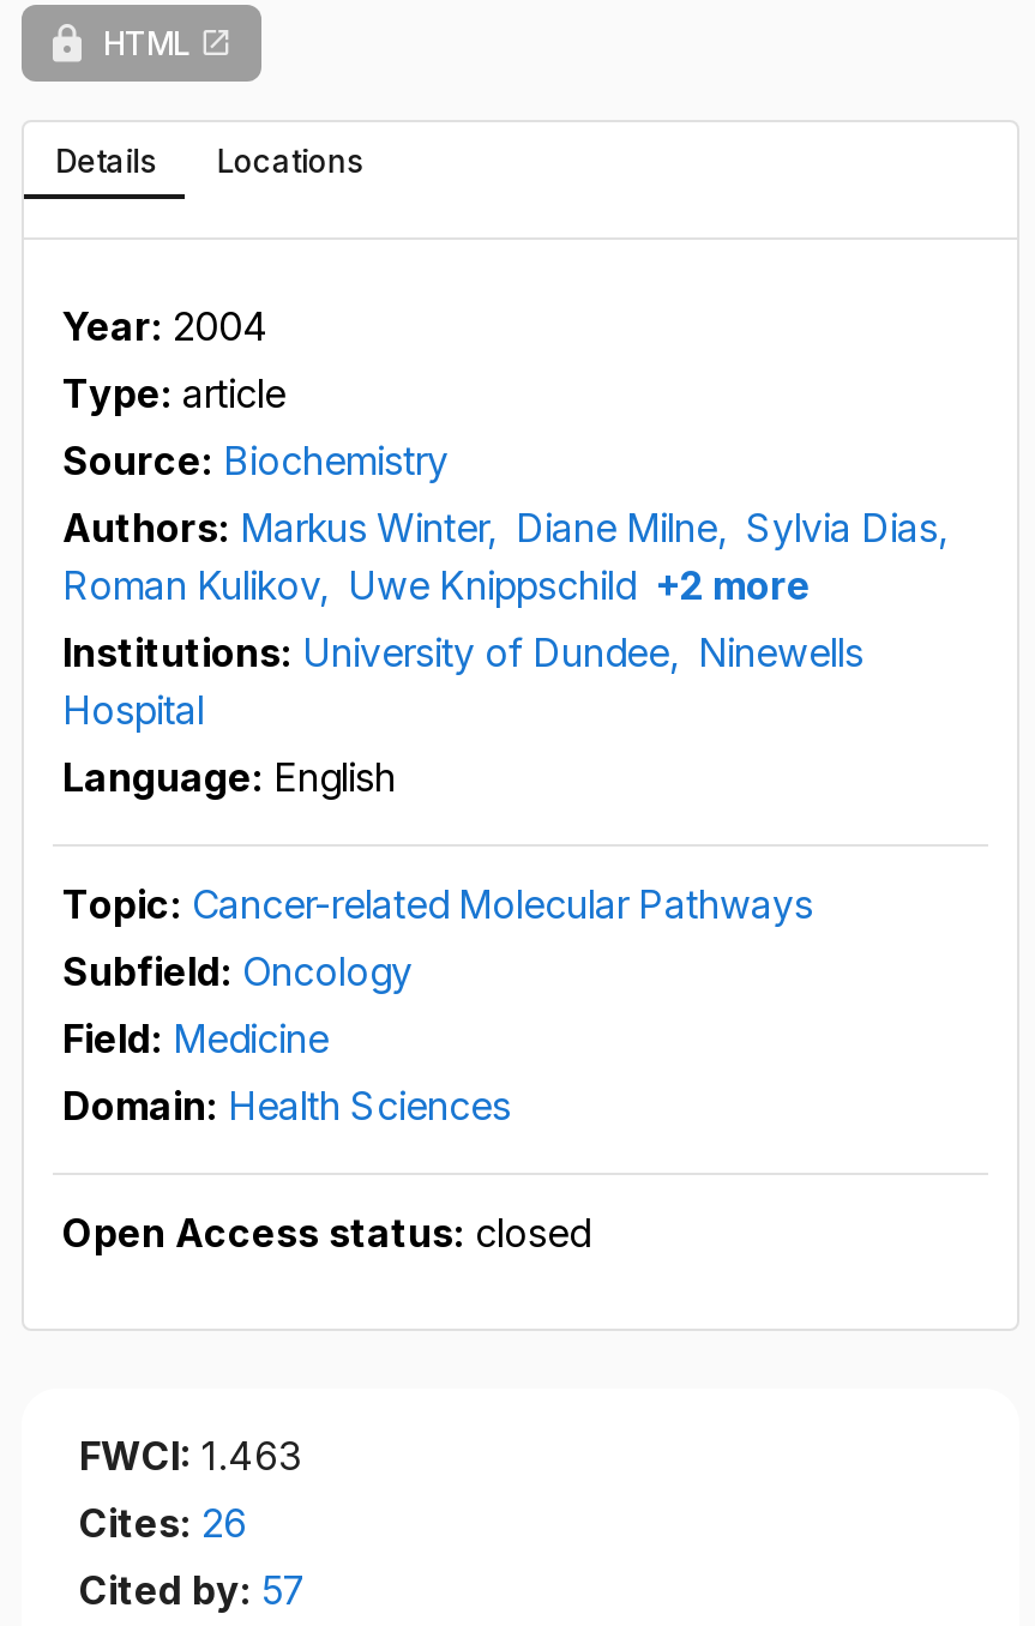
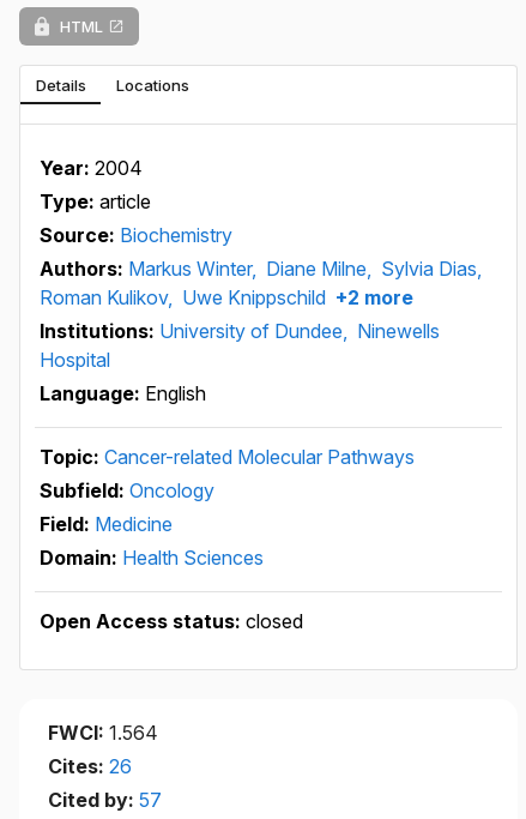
[79,1432,302,1480] FWCI: 1.463 -> [48,721,158,745] FWCI: 1.564

